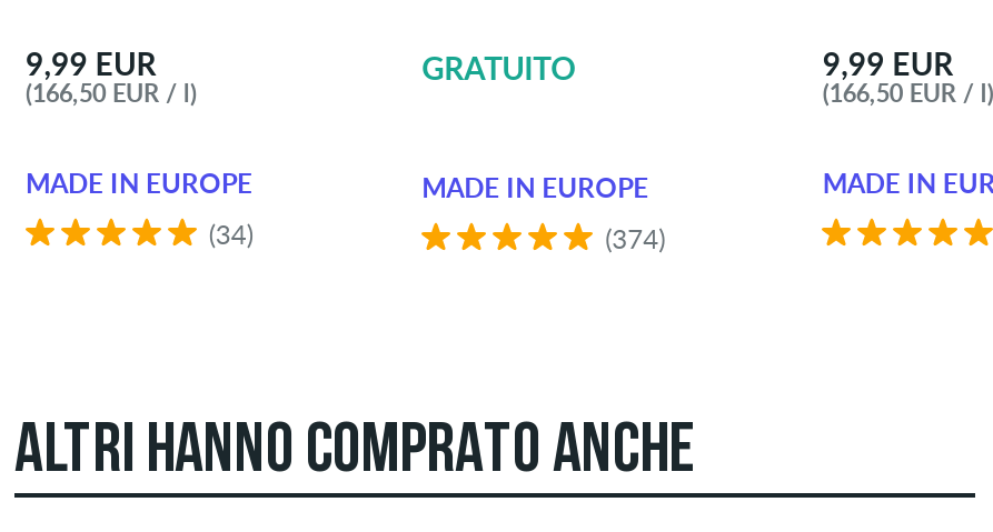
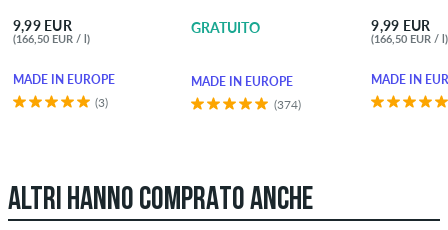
[209,218,253,251] (34) -> [95,95,108,110] (3)

